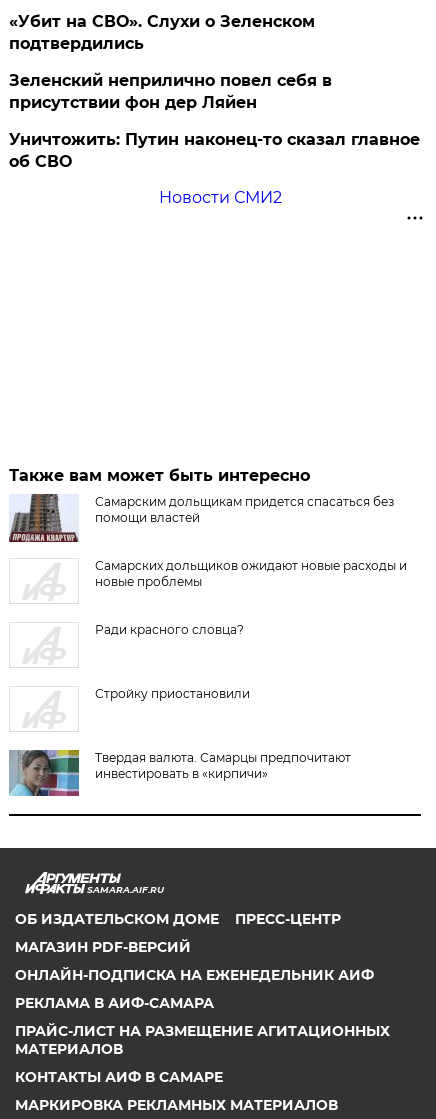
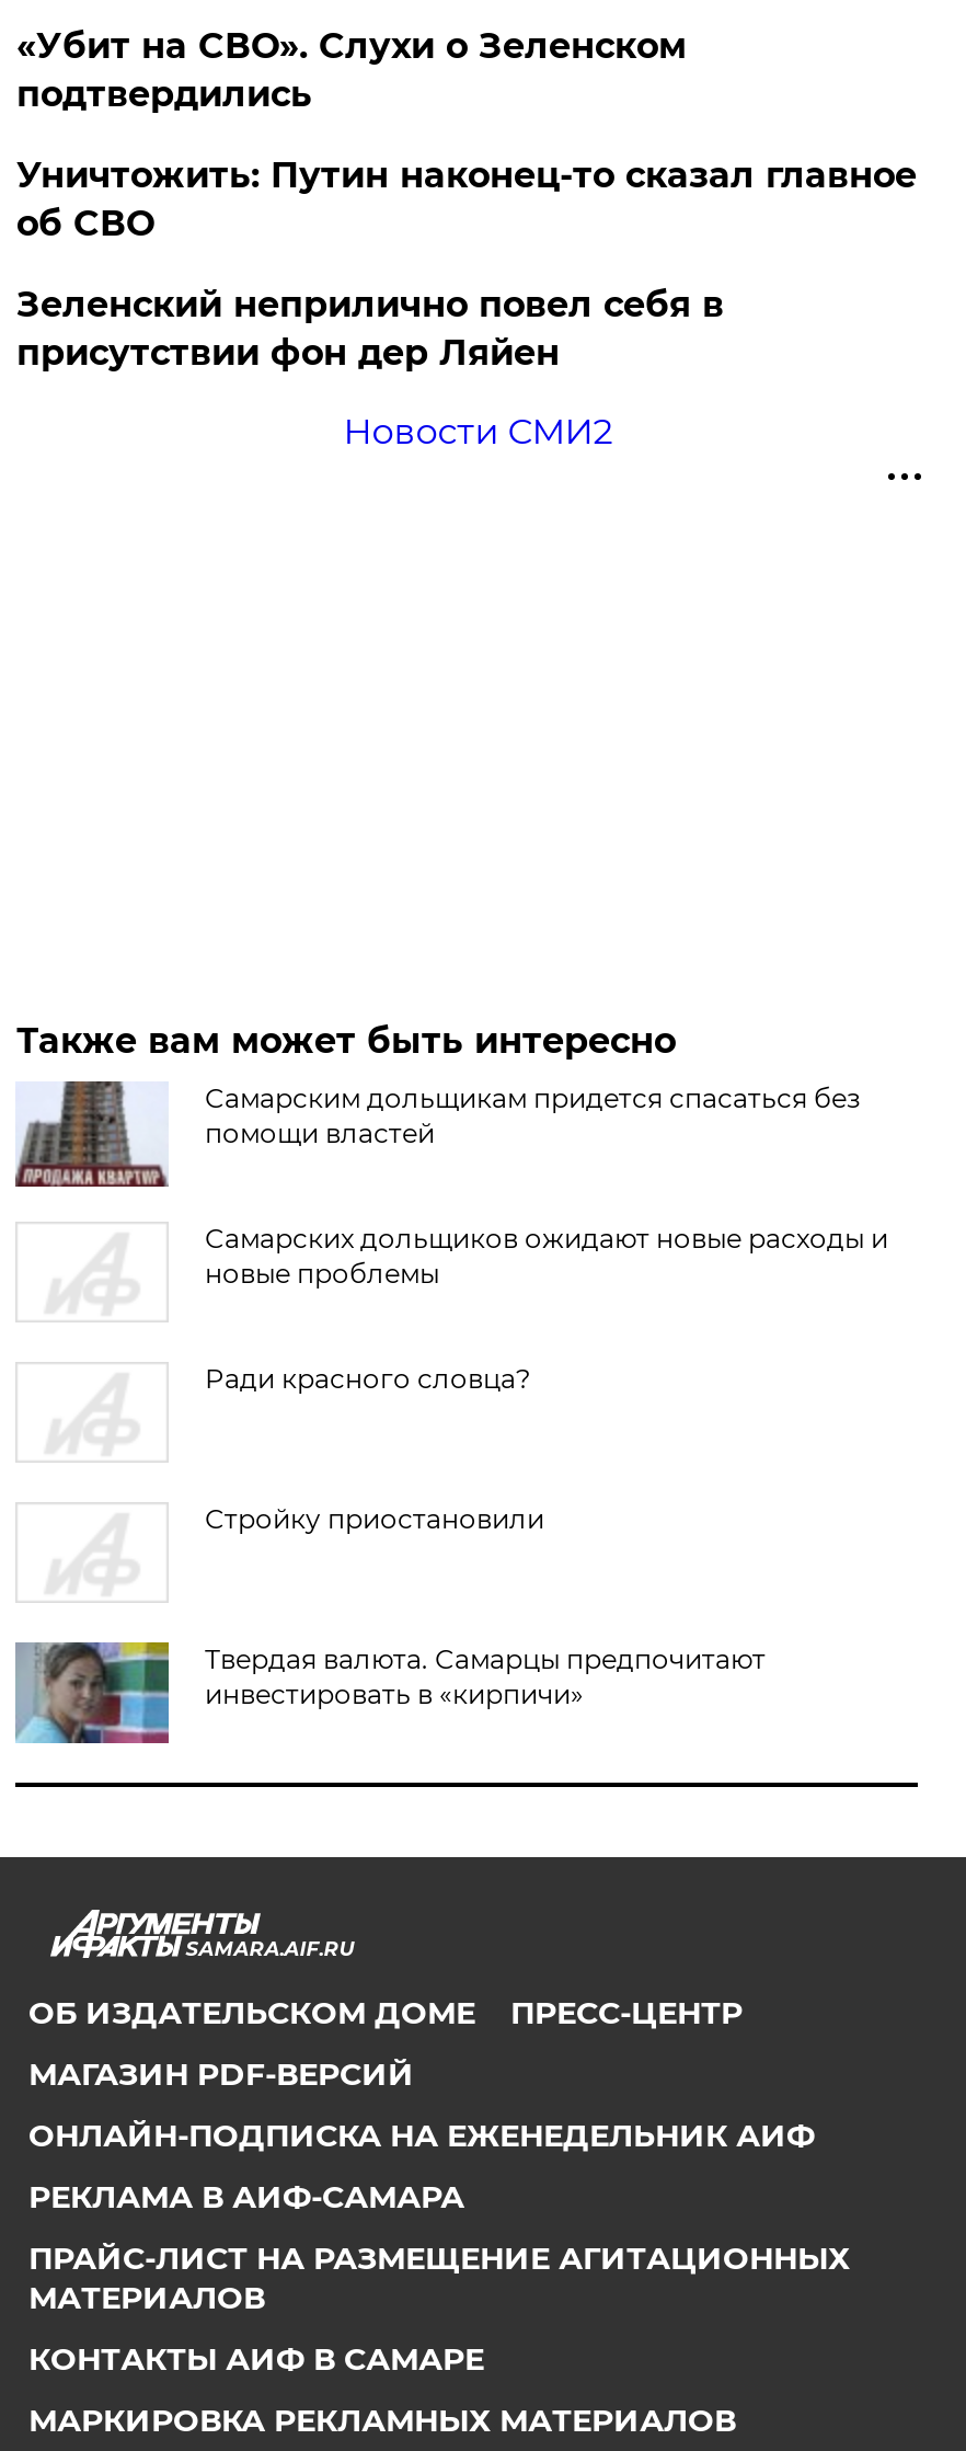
moved [9,71,332,112] -> [16,284,724,374]: Зеленский неприлично повел cебя в | присутствии фон дер Ляйен
moved [9,130,420,171] -> [16,154,916,244]: Уничтожить: Путин наконец-то сказал главное | об СВО

